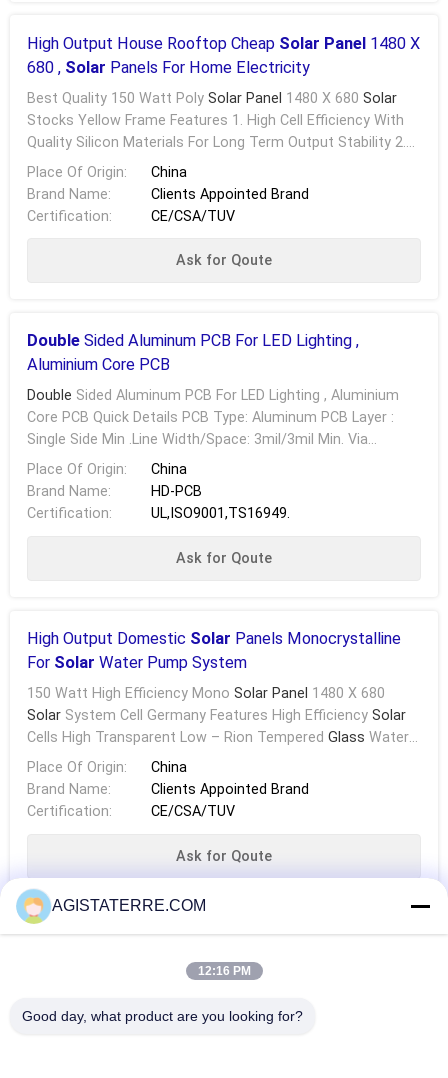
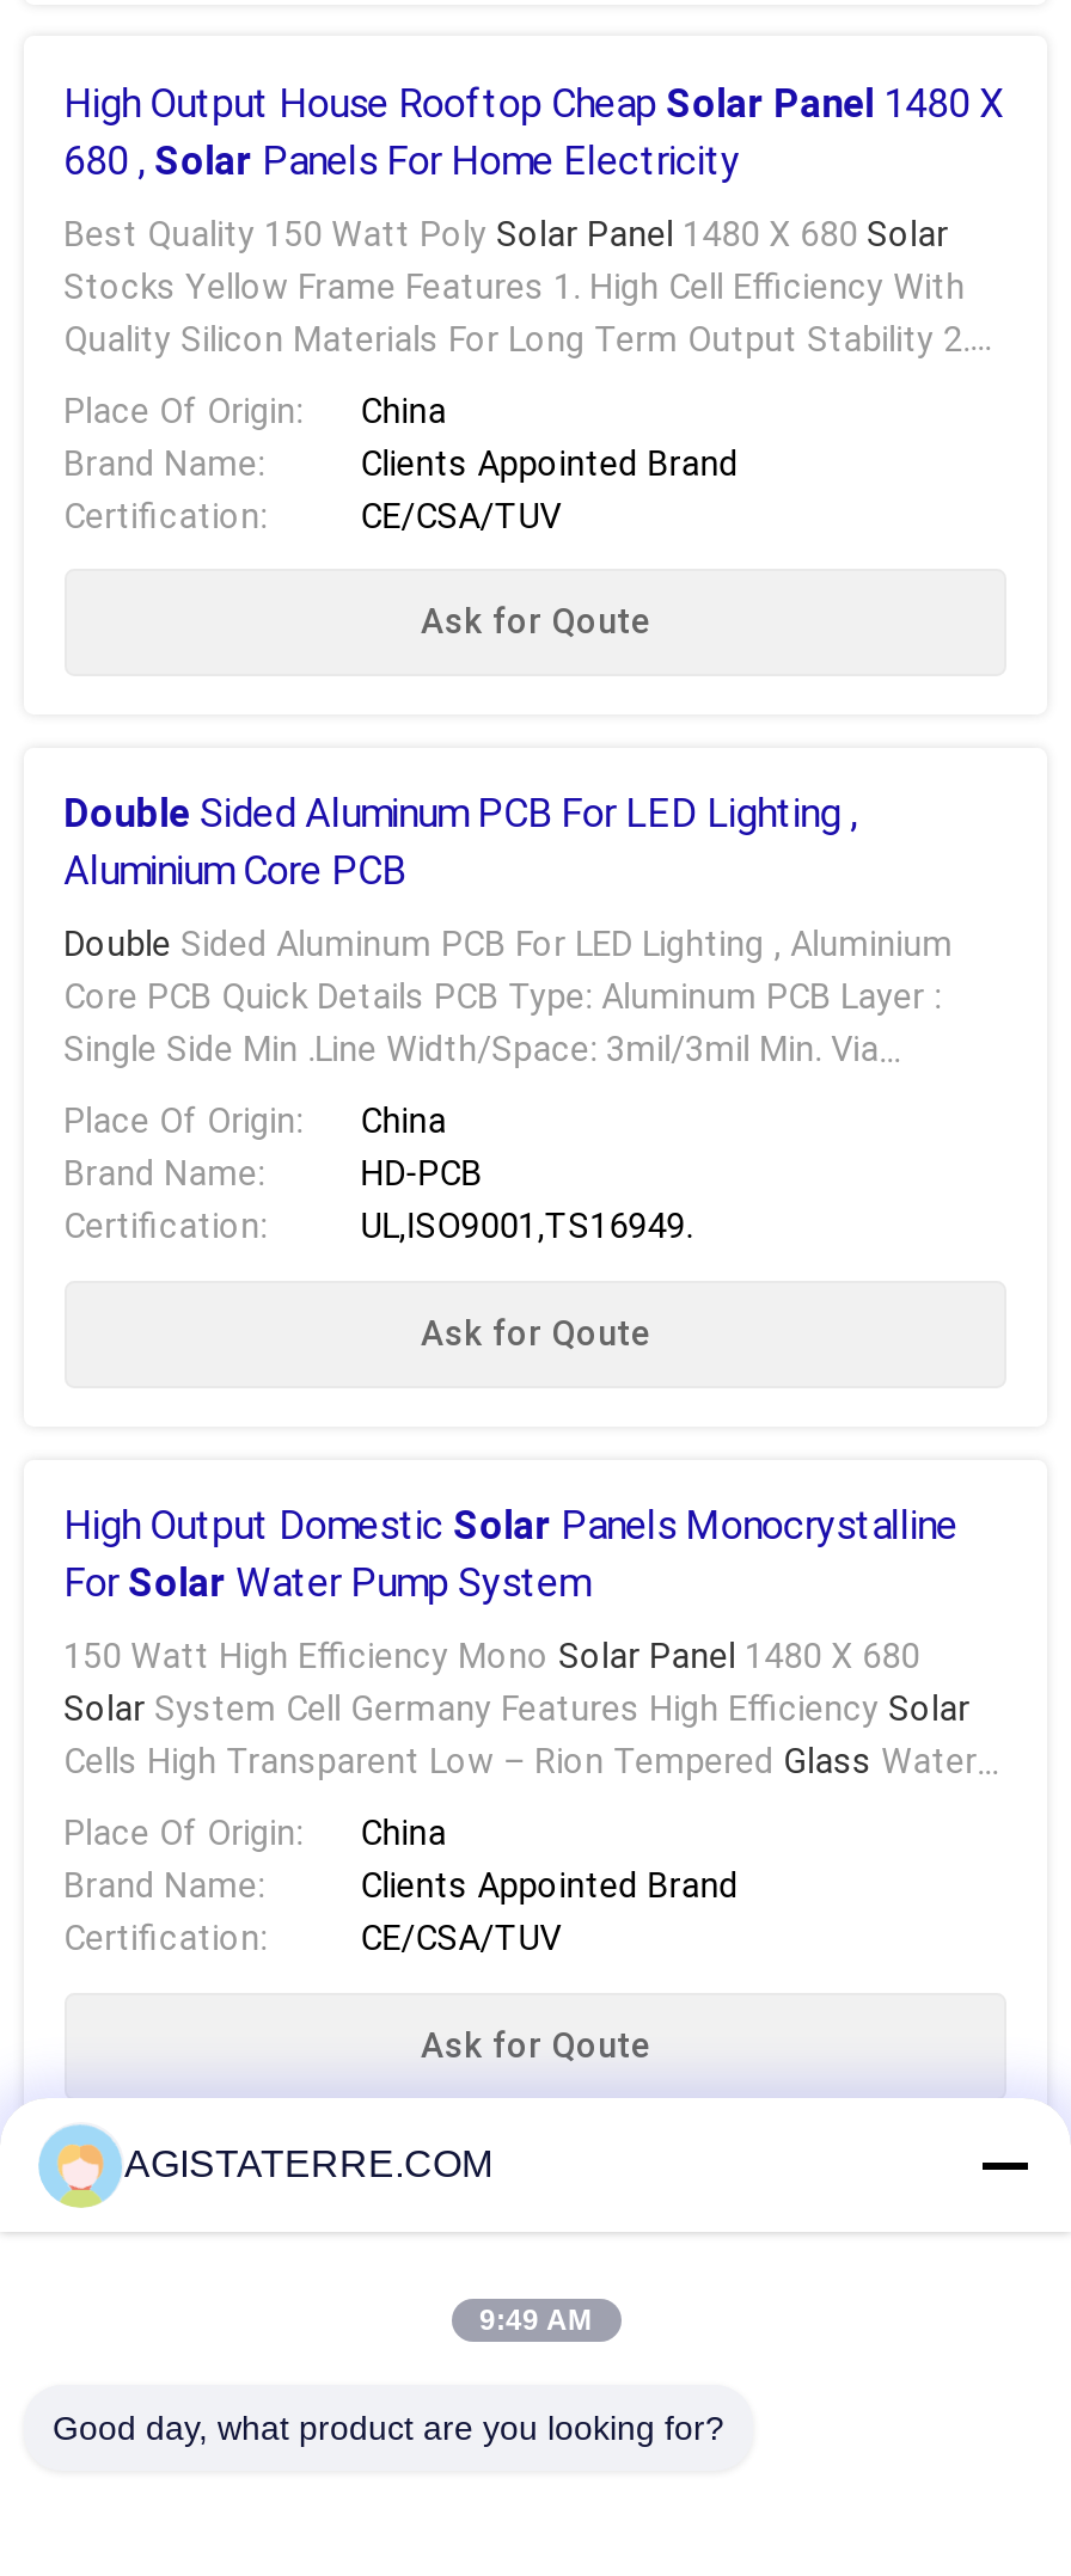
[197,964,250,978] 12:16 PM -> [479,2304,592,2337] 9:49 AM

